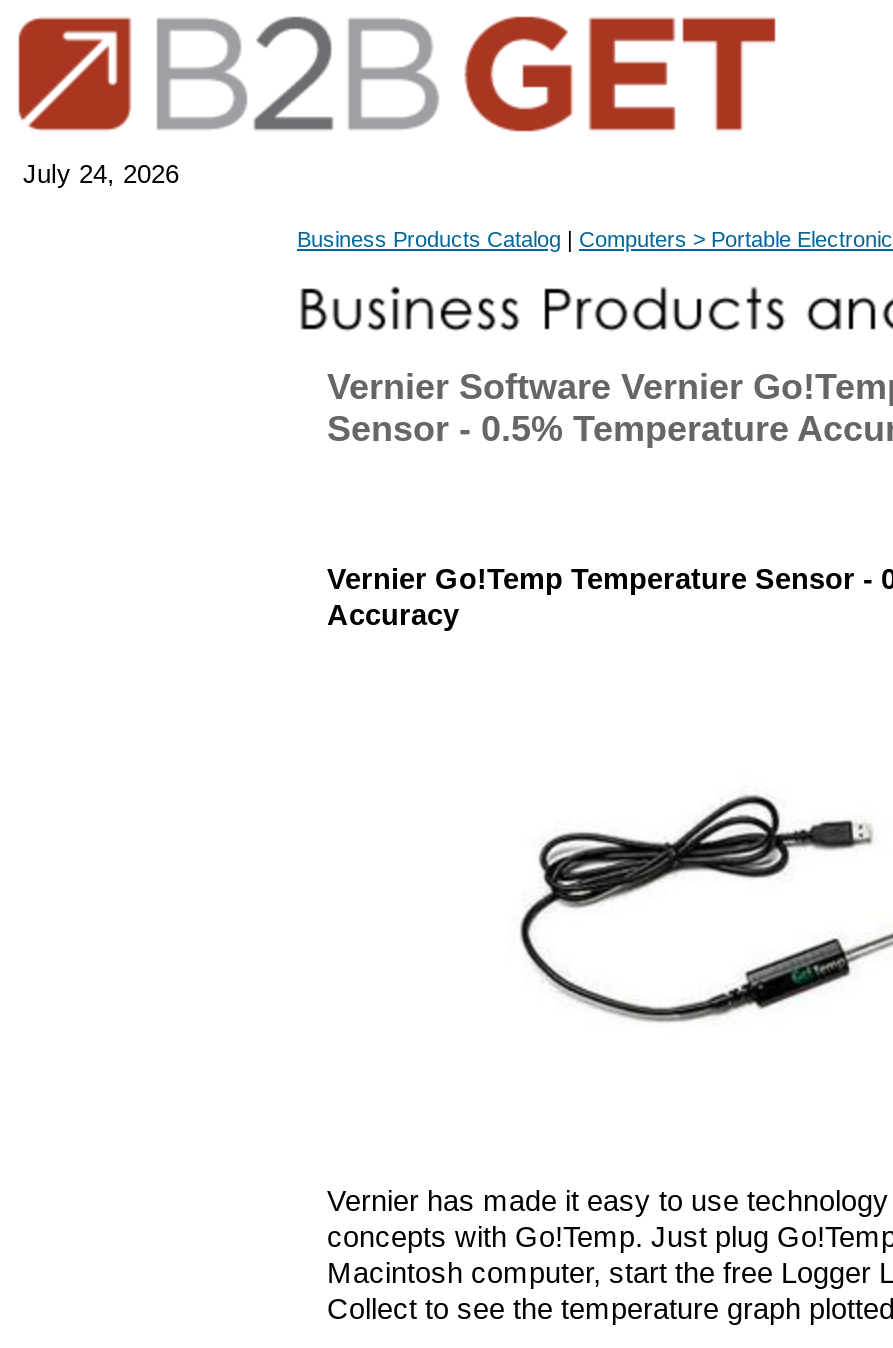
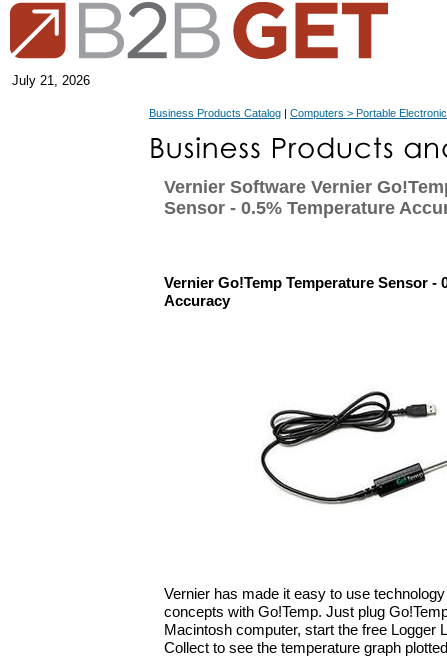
[23,159,179,189] July 24, 2026 -> [12,73,90,88] July 21, 2026

